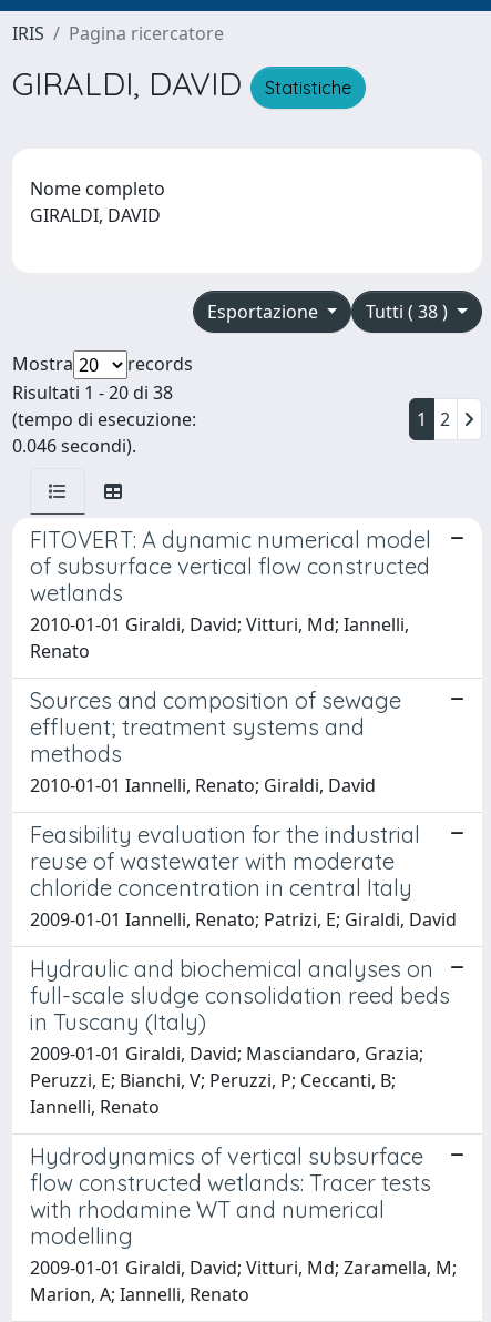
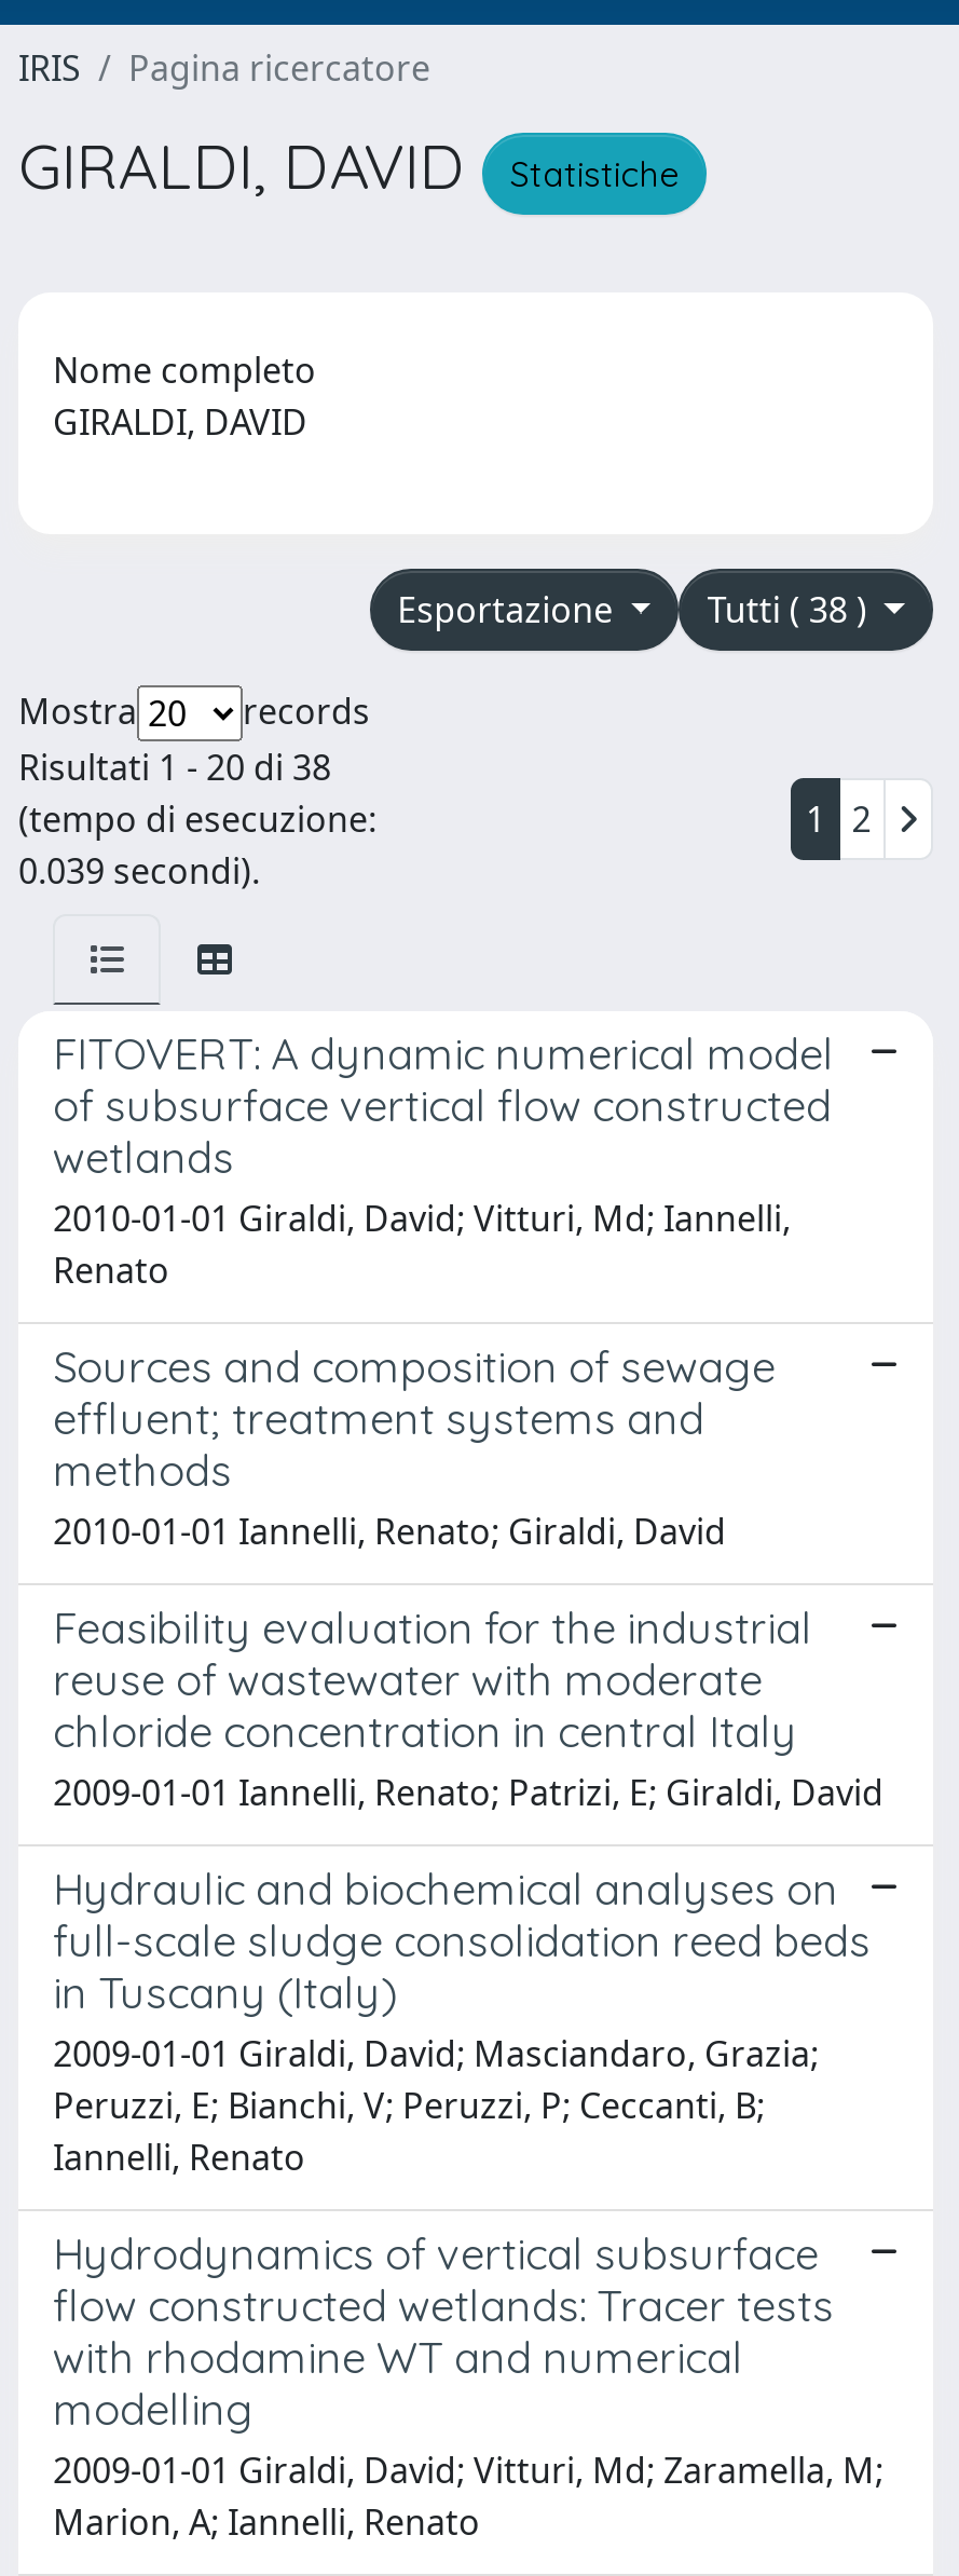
[12,433,136,458] 0.046 secondi). -> [18,847,260,894] 0.039 secondi).

